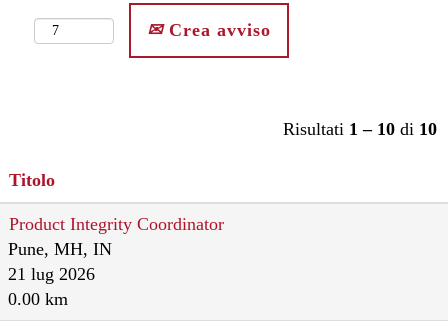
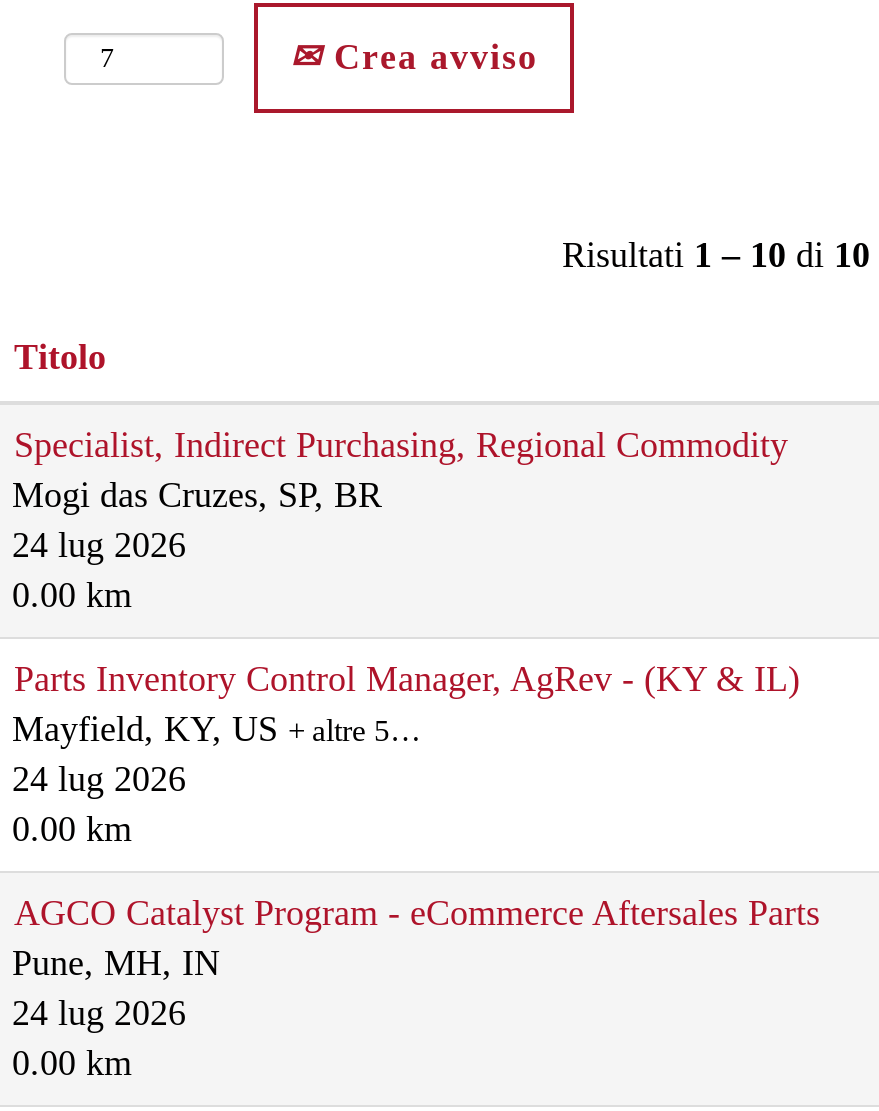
[9,214,224,234] Product Integrity Coordinator -> [12,425,820,933] Specialist, Indirect Purchasing, Regional Commodity | Mogi das Cruzes, SP, BR | 24 lug 2026 | 0.00 km | Parts Inventory Control Manager, AgRev - (KY & IL) | Mayfield, KY, US + altre 5… | 24 lug 2026 | 0.00 km | AGCO Catalyst Program - eCommerce Aftersales Parts
[8,264,95,284] 21 lug 2026 -> [12,993,186,1033] 24 lug 2026

